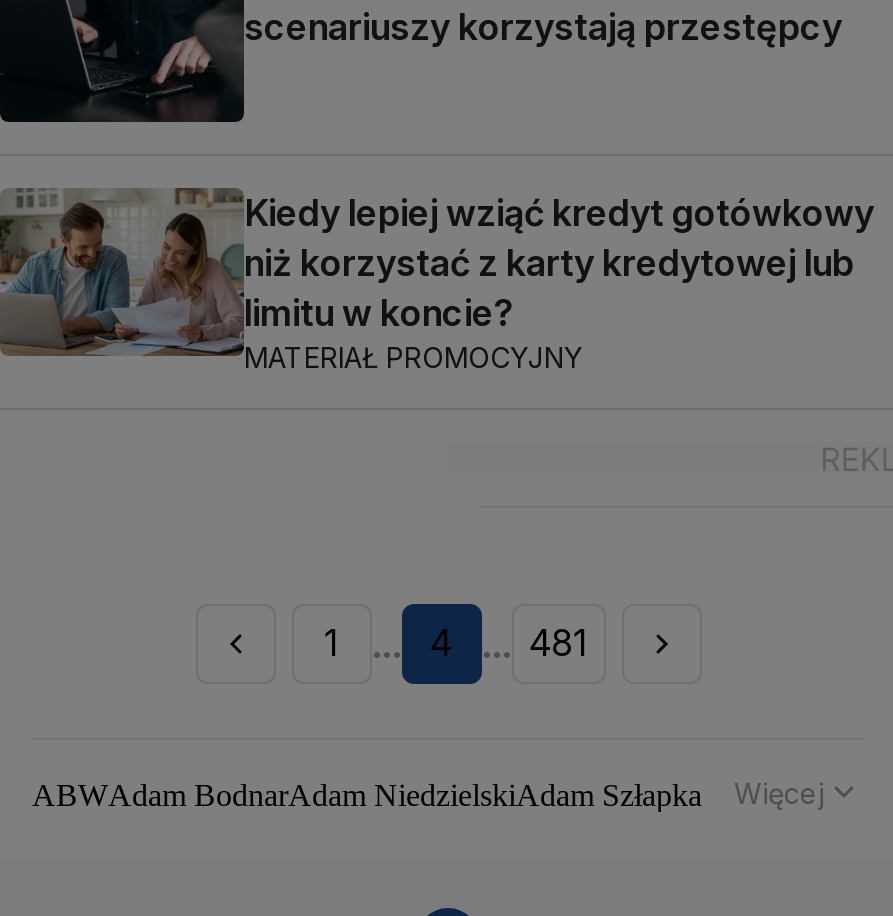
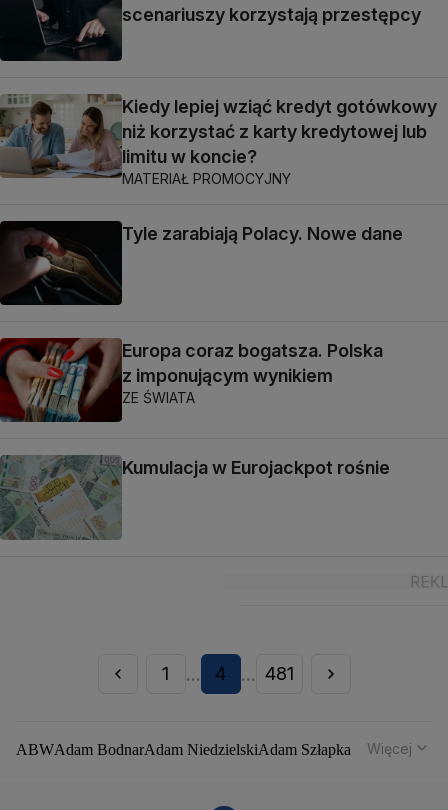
none -> [3,220,403,306] [image] | Tyle zarabiają Polacy. Nowe dane
none -> [3,337,390,478] [image] | Europa coraz bogatsza. Polska | z imponującym wynikiem | ZE ŚWIATA | Kumulacja w Eurojackpot rośnie
none -> [3,454,122,541] [image]

